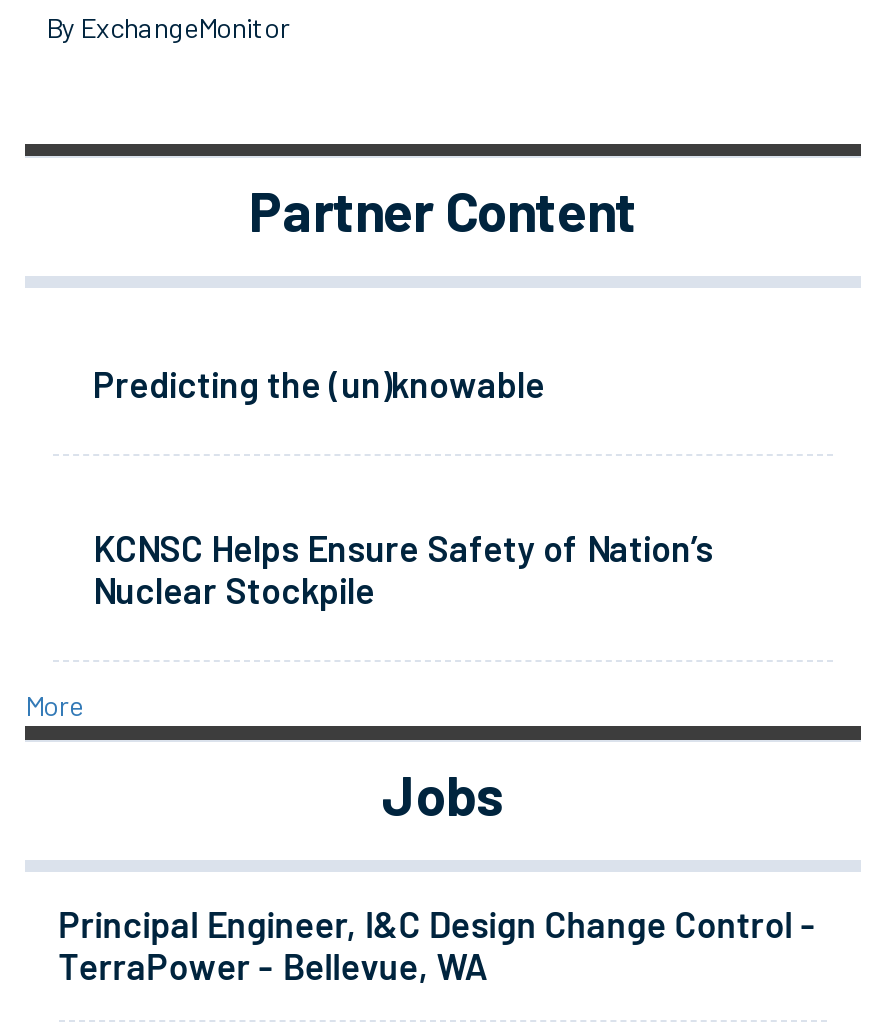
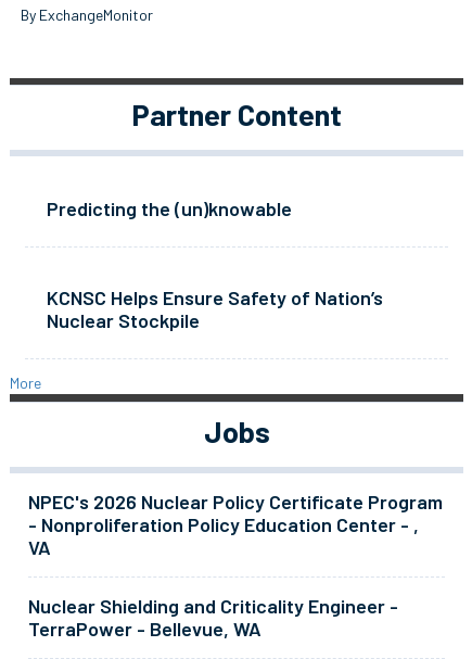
[58,901,816,945] Principal Engineer, I&C Design Change Control - -> [28,489,442,617] NPEC's 2026 Nuclear Policy Certificate Program | - Nonproliferation Policy Education Center - , | VA | Nuclear Shielding and Criticality Engineer -

